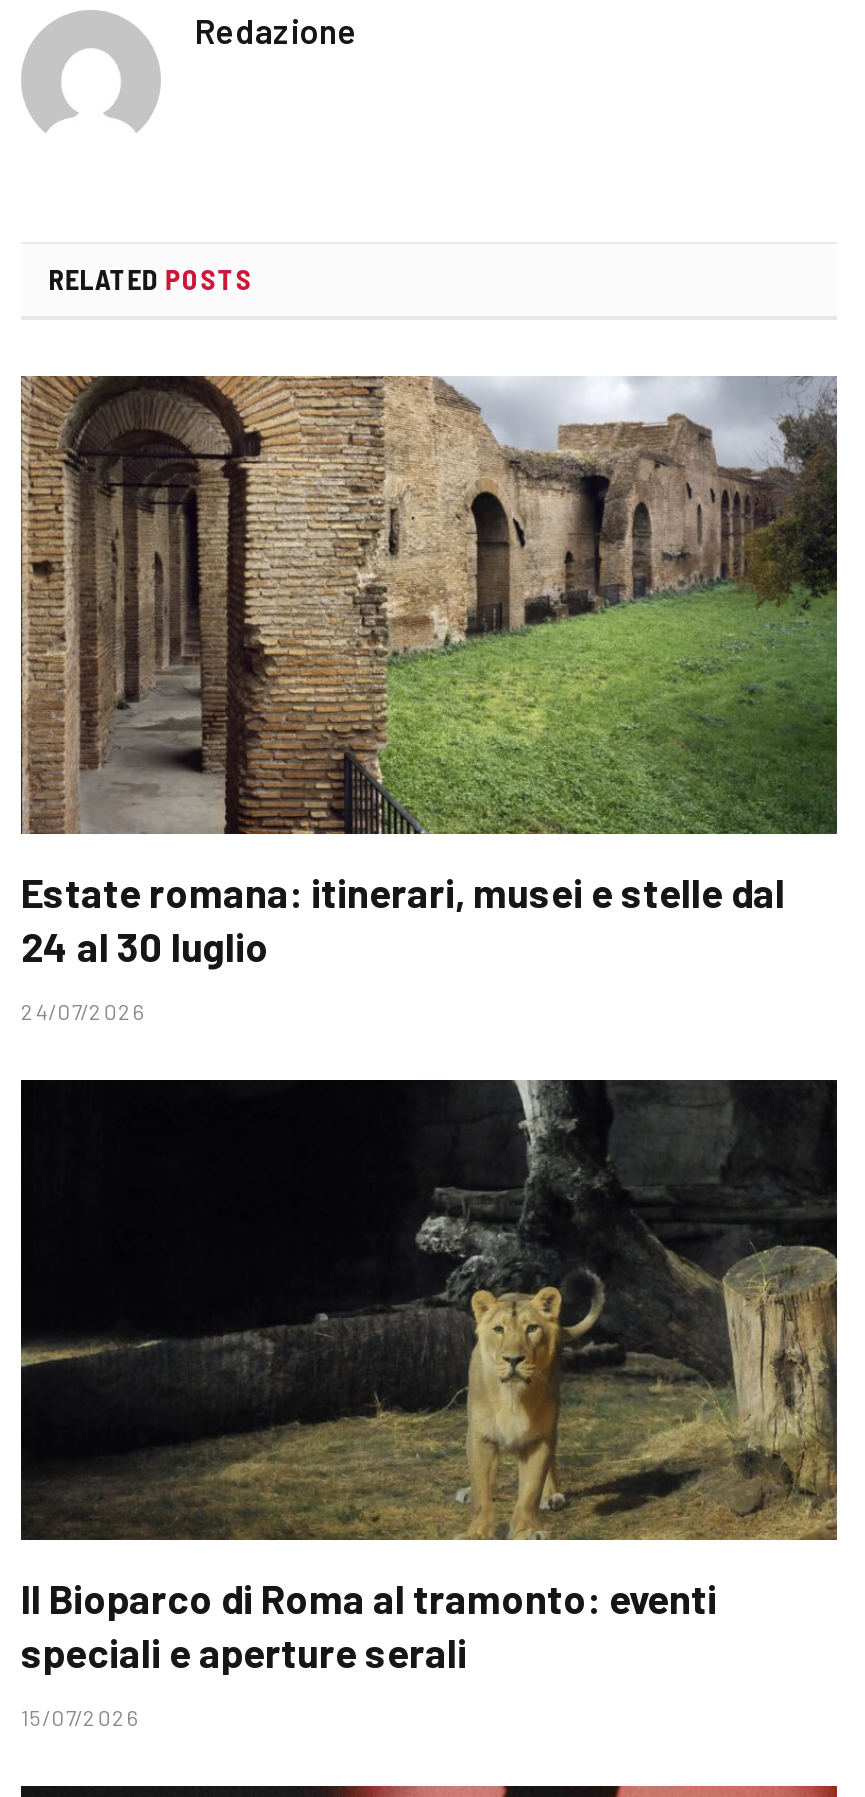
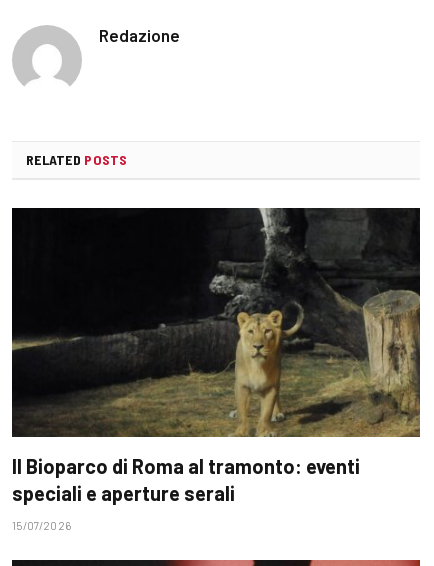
[19,374,839,1024] [image] | Estate romana: itinerari, musei e stelle dal | 24 al 30 luglio | 24/07/2026 -> none

